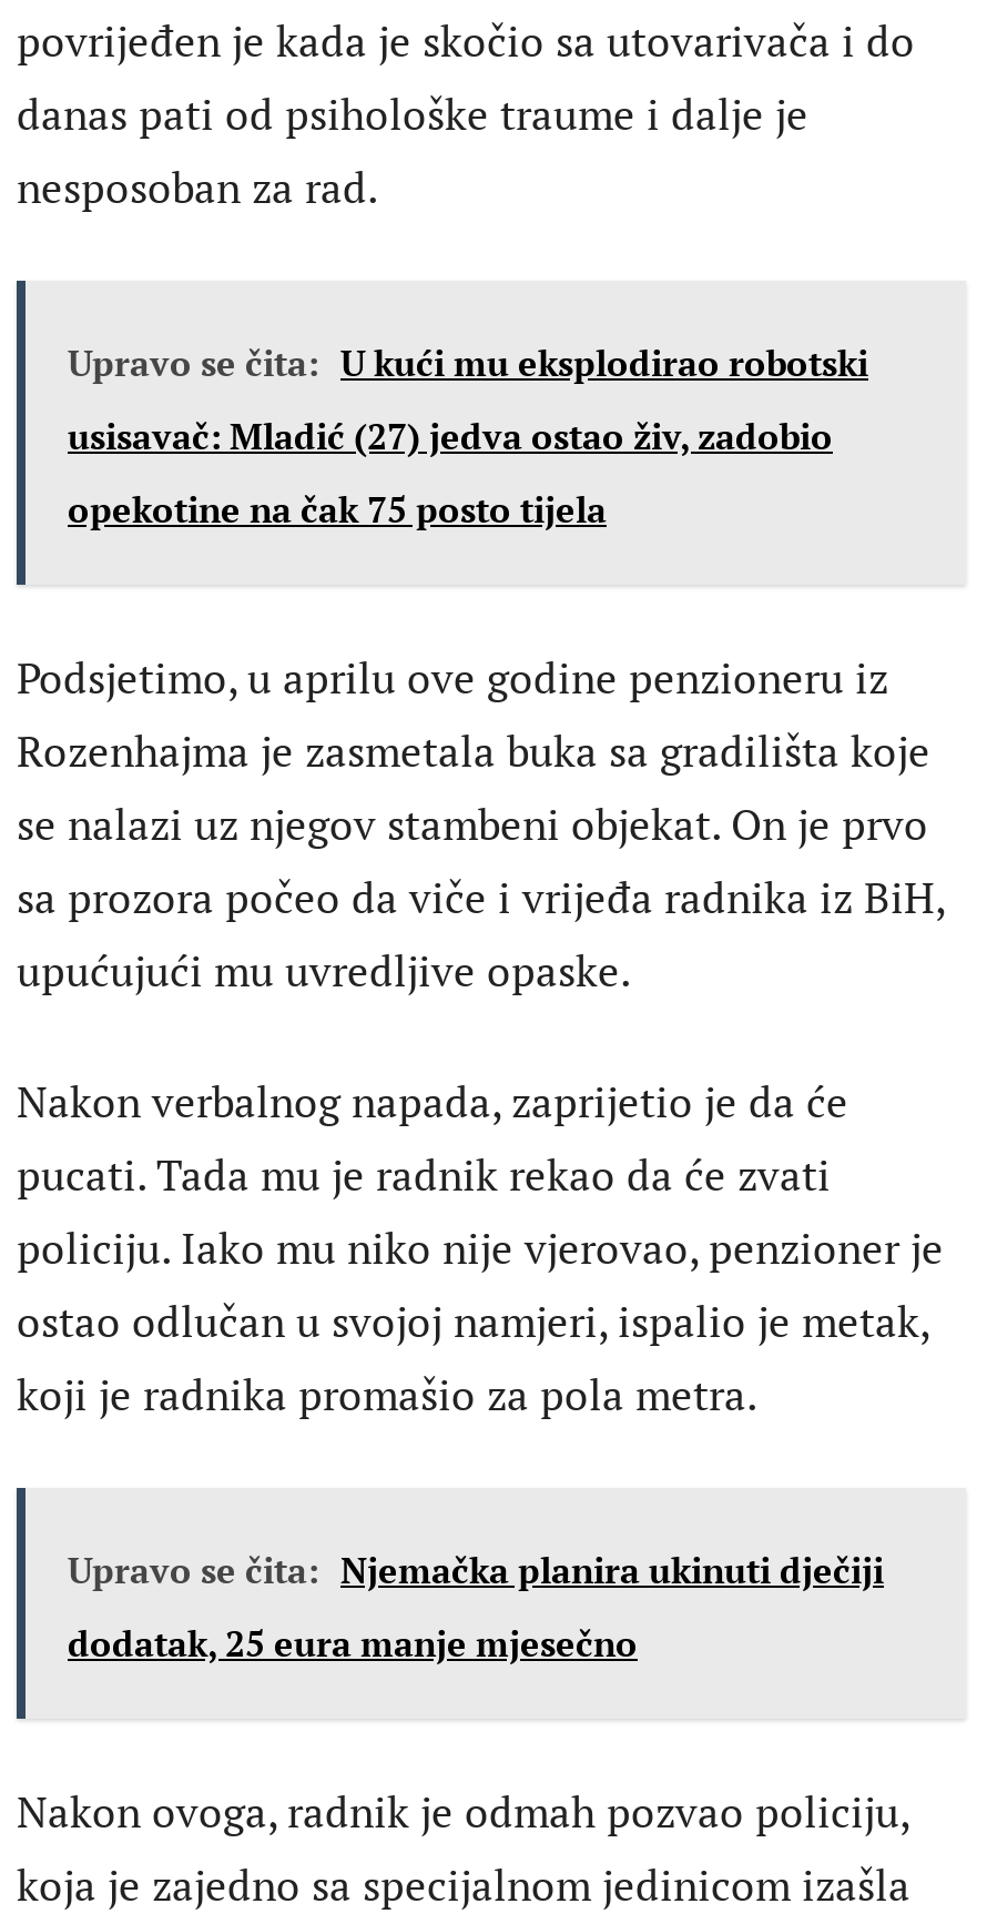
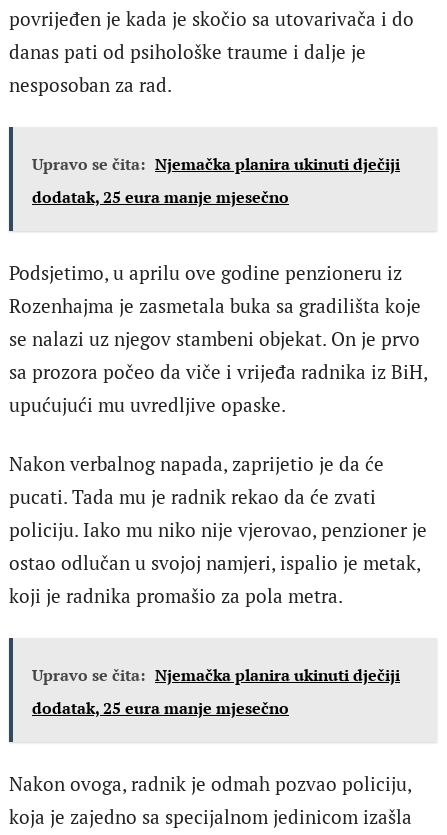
[68,337,868,532] Upravo se čita: U kući mu eksplodirao robotski | usisavač: Mladić (27) jedva ostao živ, zadobio | opekotine na čak 75 posto tijela -> [32,153,400,208] Upravo se čita: Njemačka planira ukinuti dječiji | dodatak, 25 eura manje mjesečno

